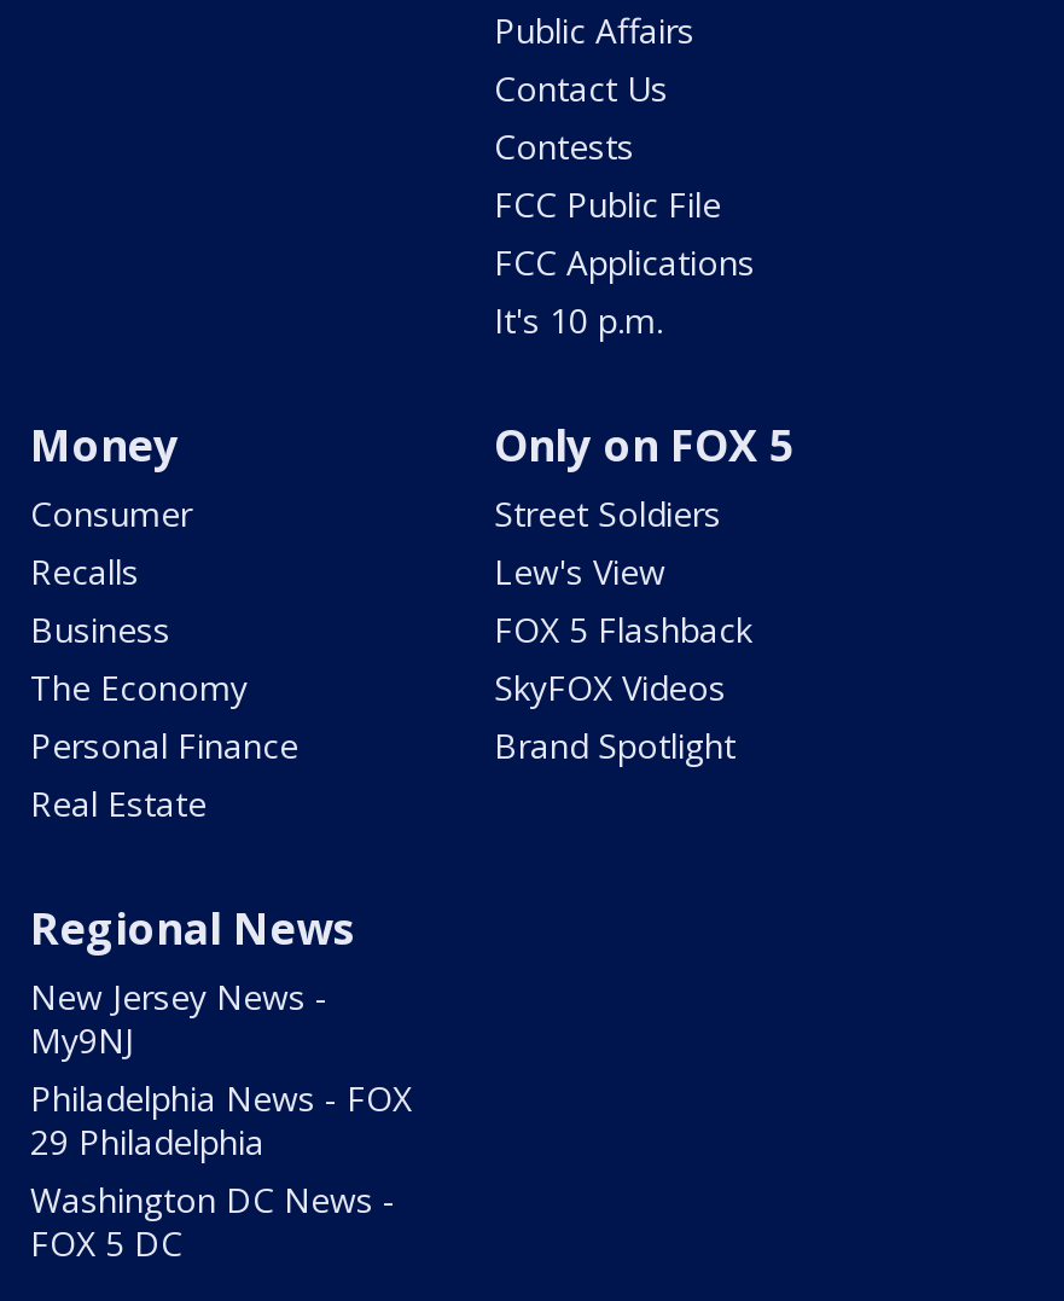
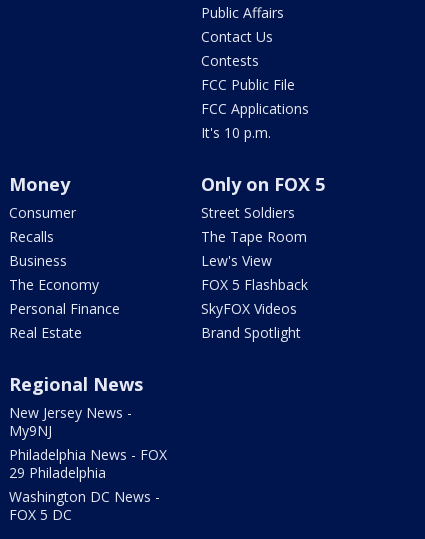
moved [494,549,752,769] -> [201,251,308,342]: Lew's View | FOX 5 Flashback | SkyFOX Videos | Brand Spotlight
none -> [201,227,307,246] The Tape Room

